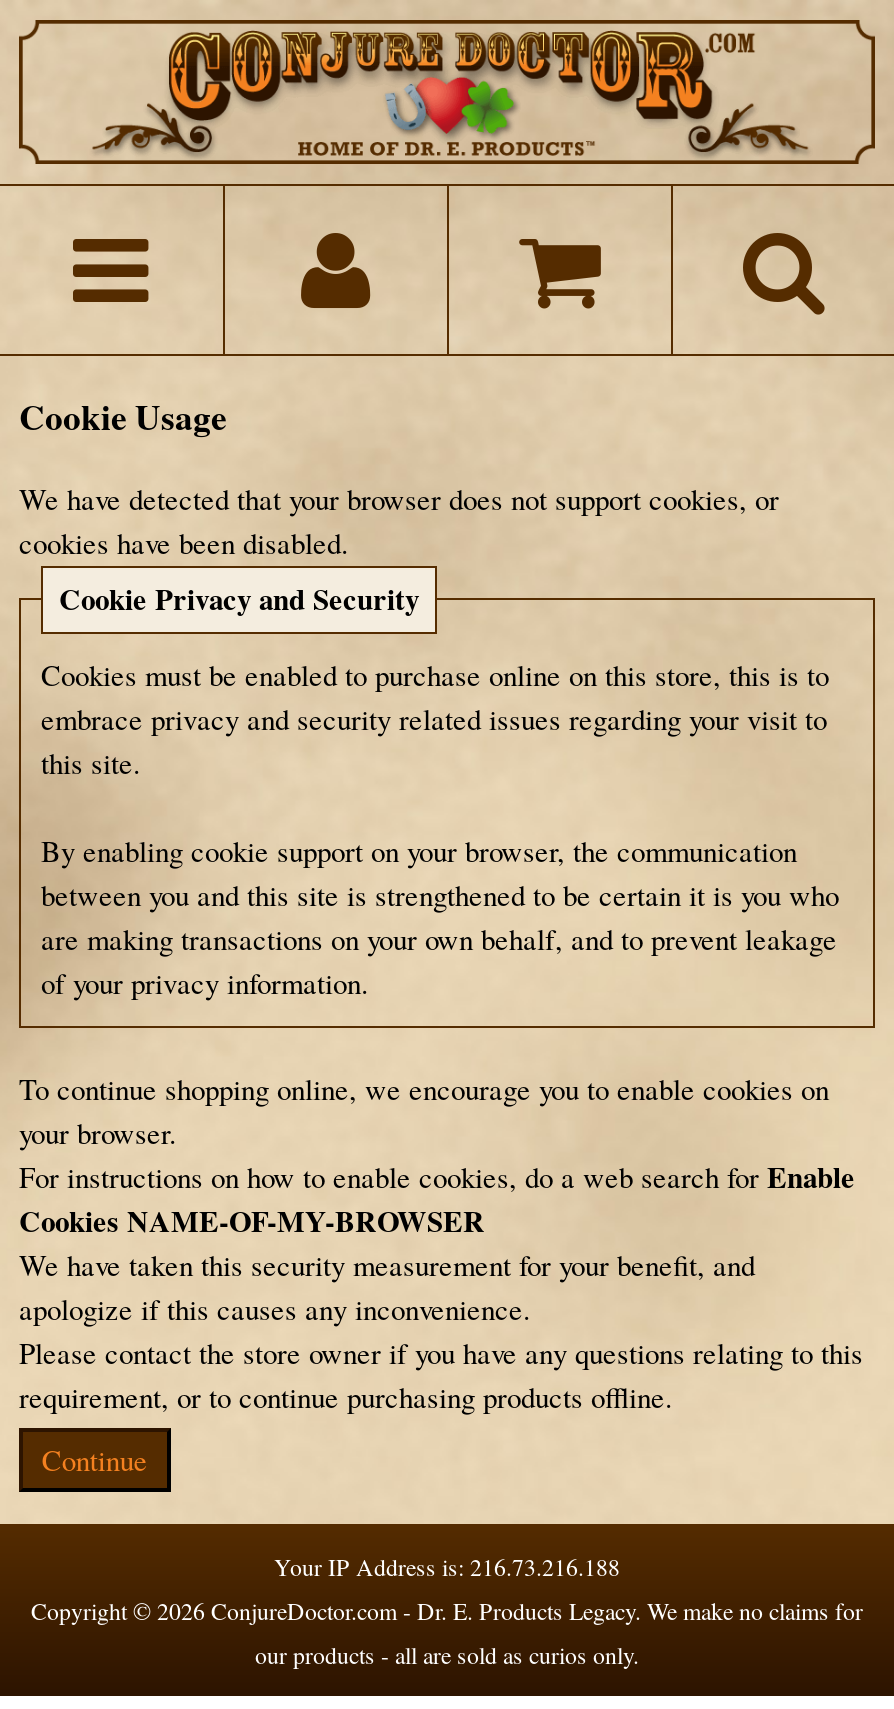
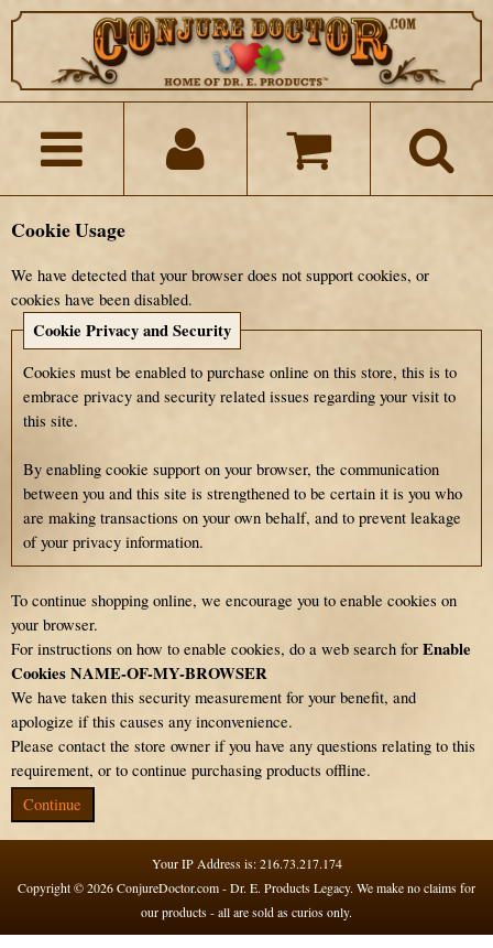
[274,1550,620,1582] Your IP Address is: 216.73.216.188 -> [151,854,342,872] Your IP Address is: 216.73.217.174

